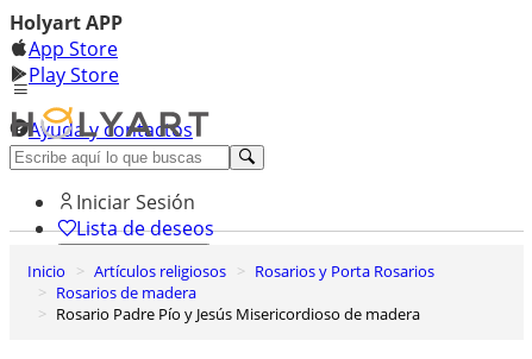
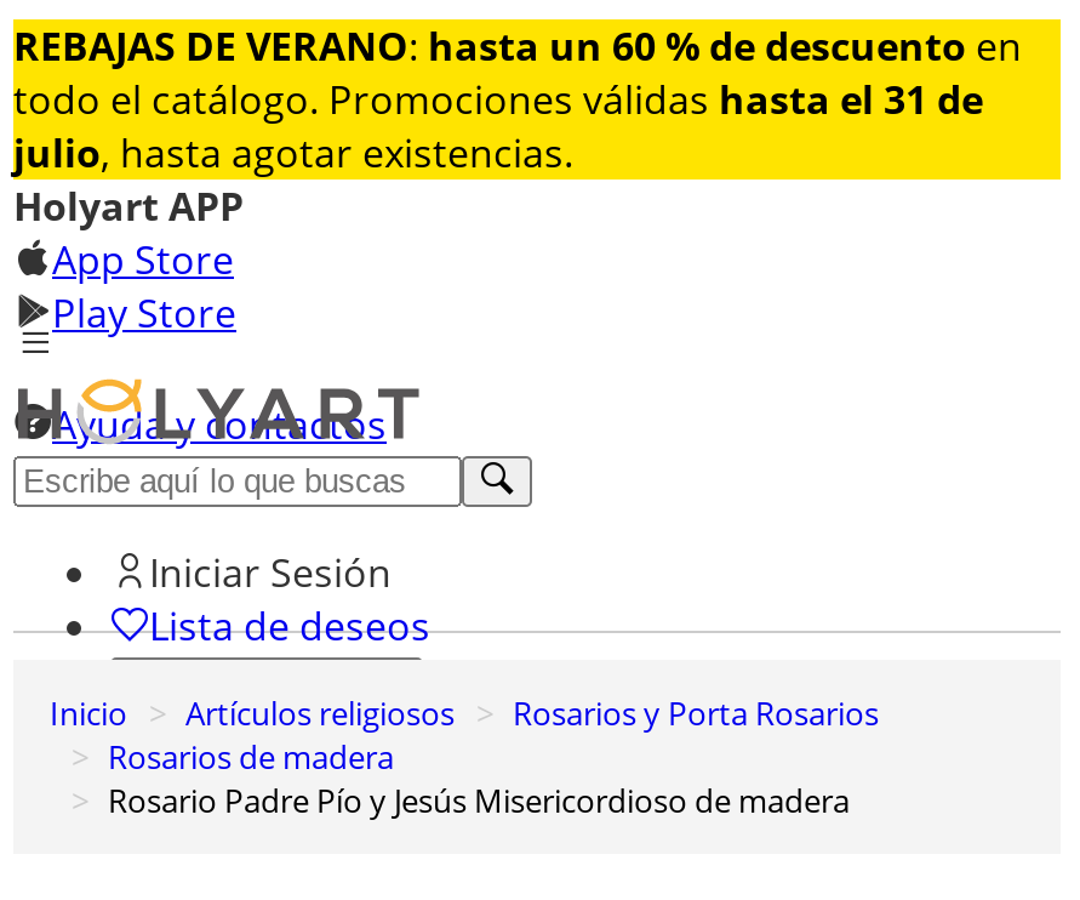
none -> [13,17,1063,182] [image] | REBAJAS DE VERANO: hasta un 60 % de descuento en | todo el catálogo. Promociones válidas hasta el 31 de | julio, hasta agotar existencias.

